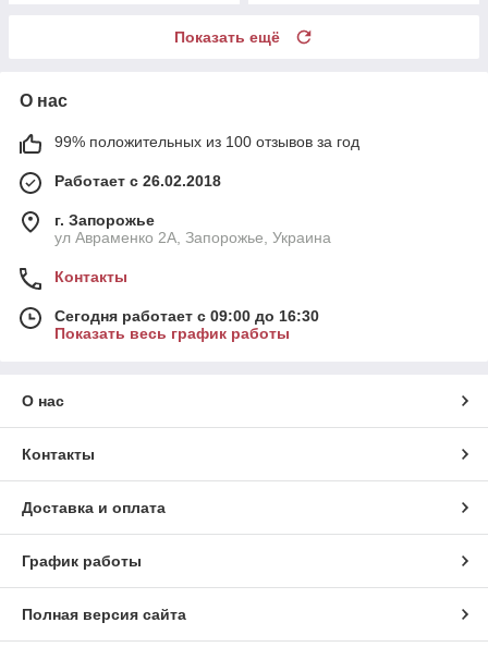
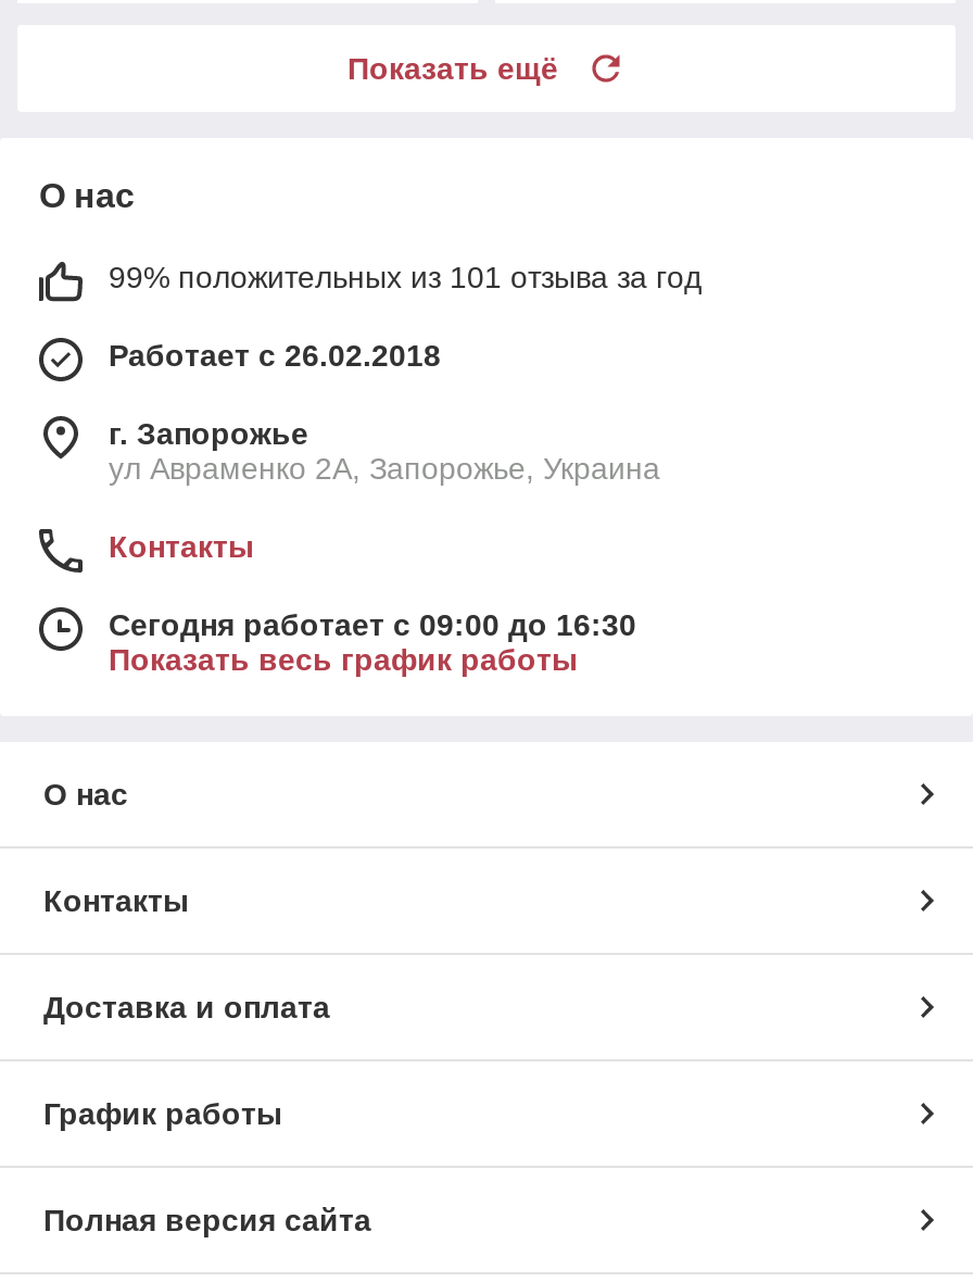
[54,133,359,150] 99% положительных из 100 отзывов за год -> [109,259,702,294] 99% положительных из 101 отзыва за год

